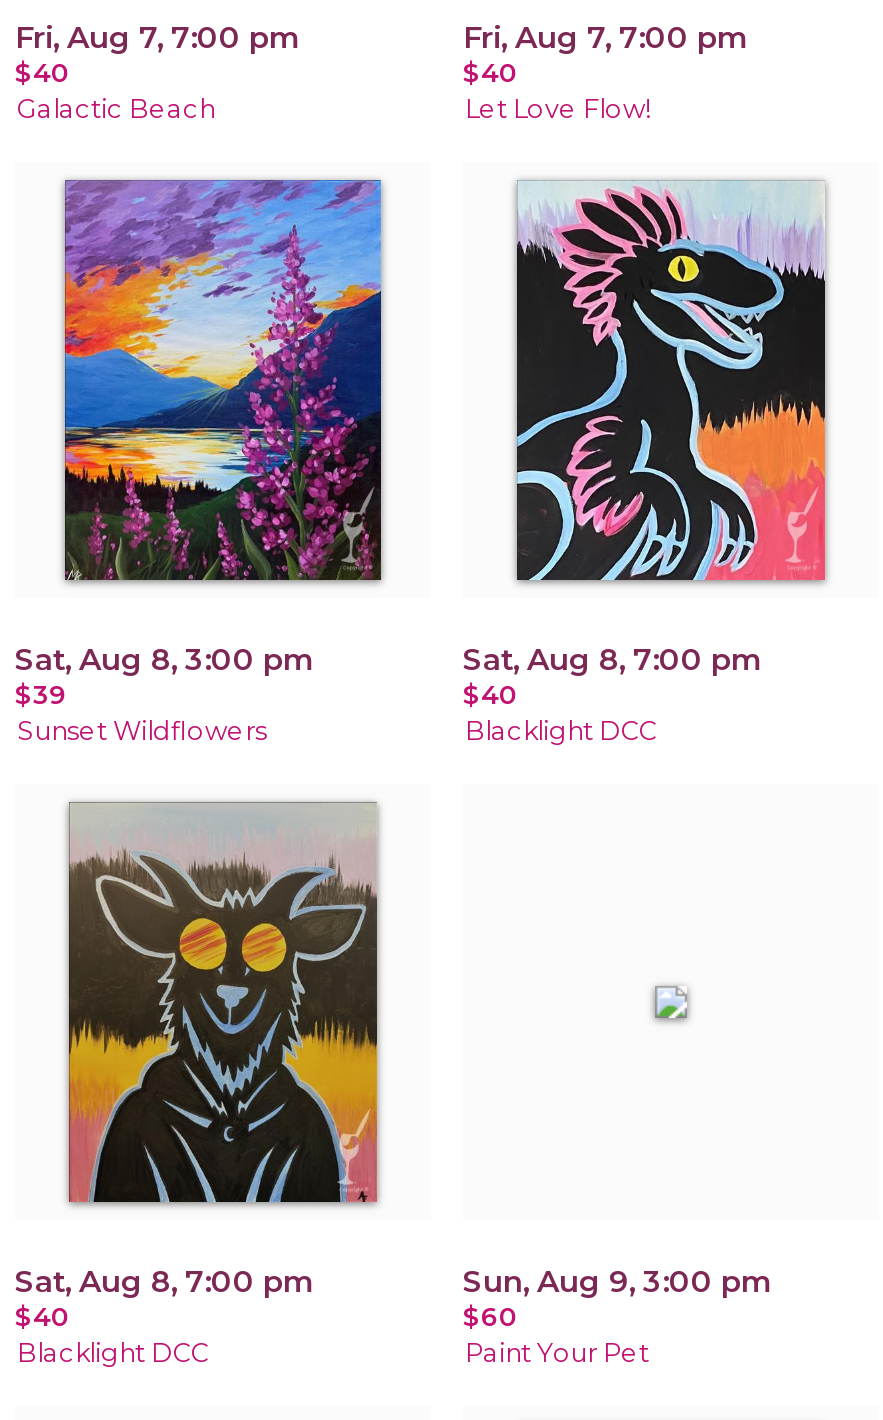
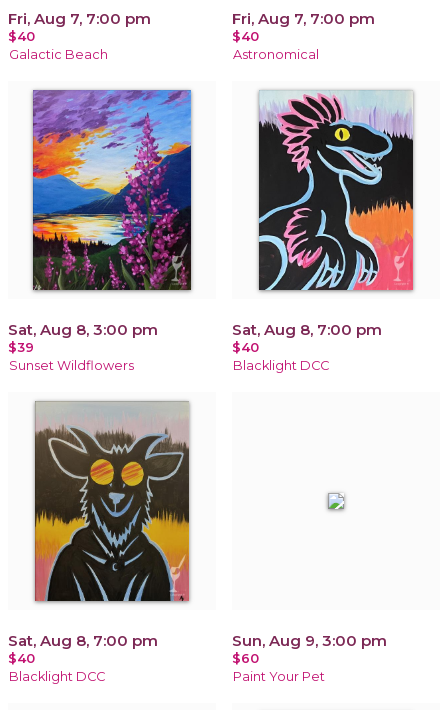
[465,93,651,123] Let Love Flow! -> [233,47,319,62] Astronomical

